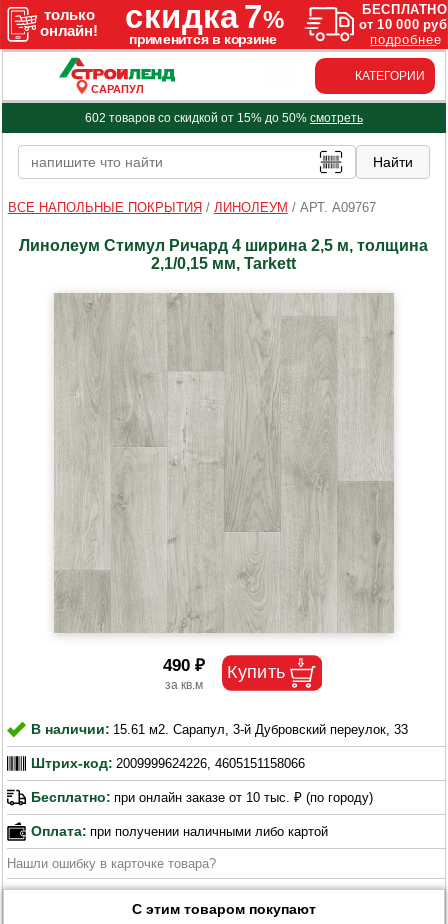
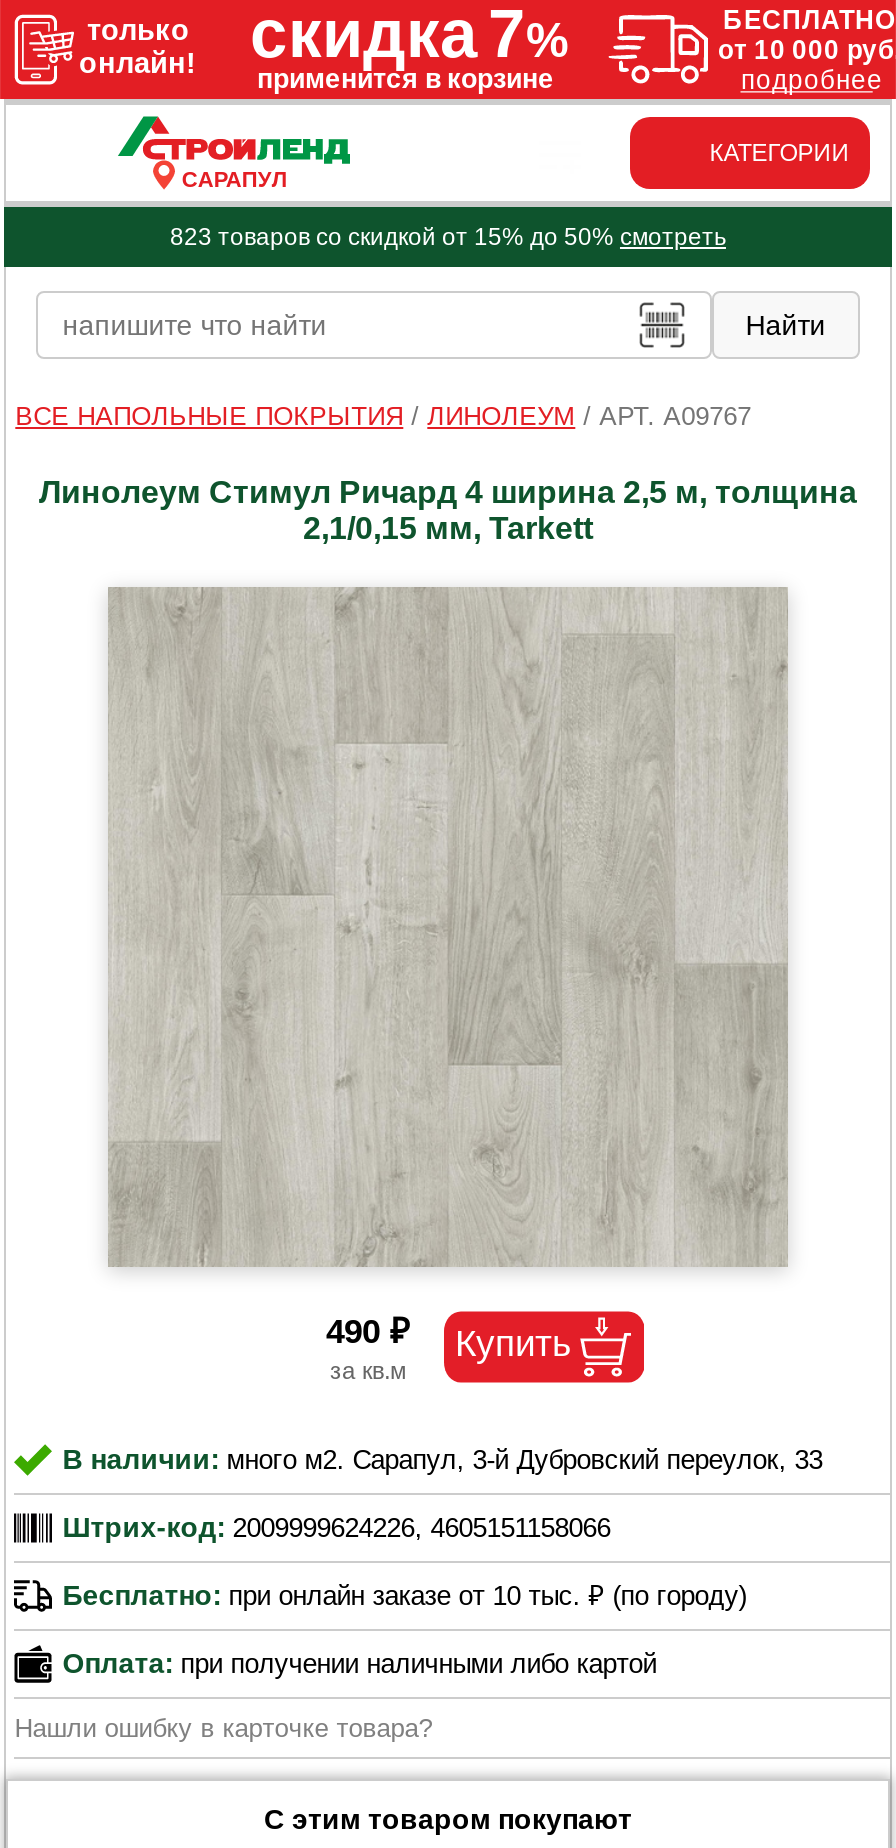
[85,111,363,125] 602 товаров со скидкой от 15% до 50% смотреть -> [170,223,726,251] 823 товаров со скидкой от 15% до 50% смотреть
[31,721,408,737] В наличии: 15.61 м2. Сарапул, 3-й Дубровский переулок, 33 -> [62,1444,822,1476] В наличии: много м2. Сарапул, 3-й Дубровский переулок, 33

